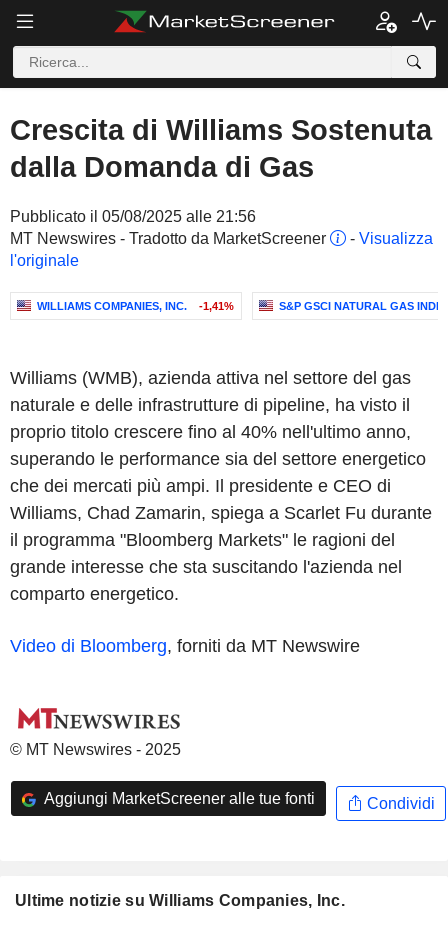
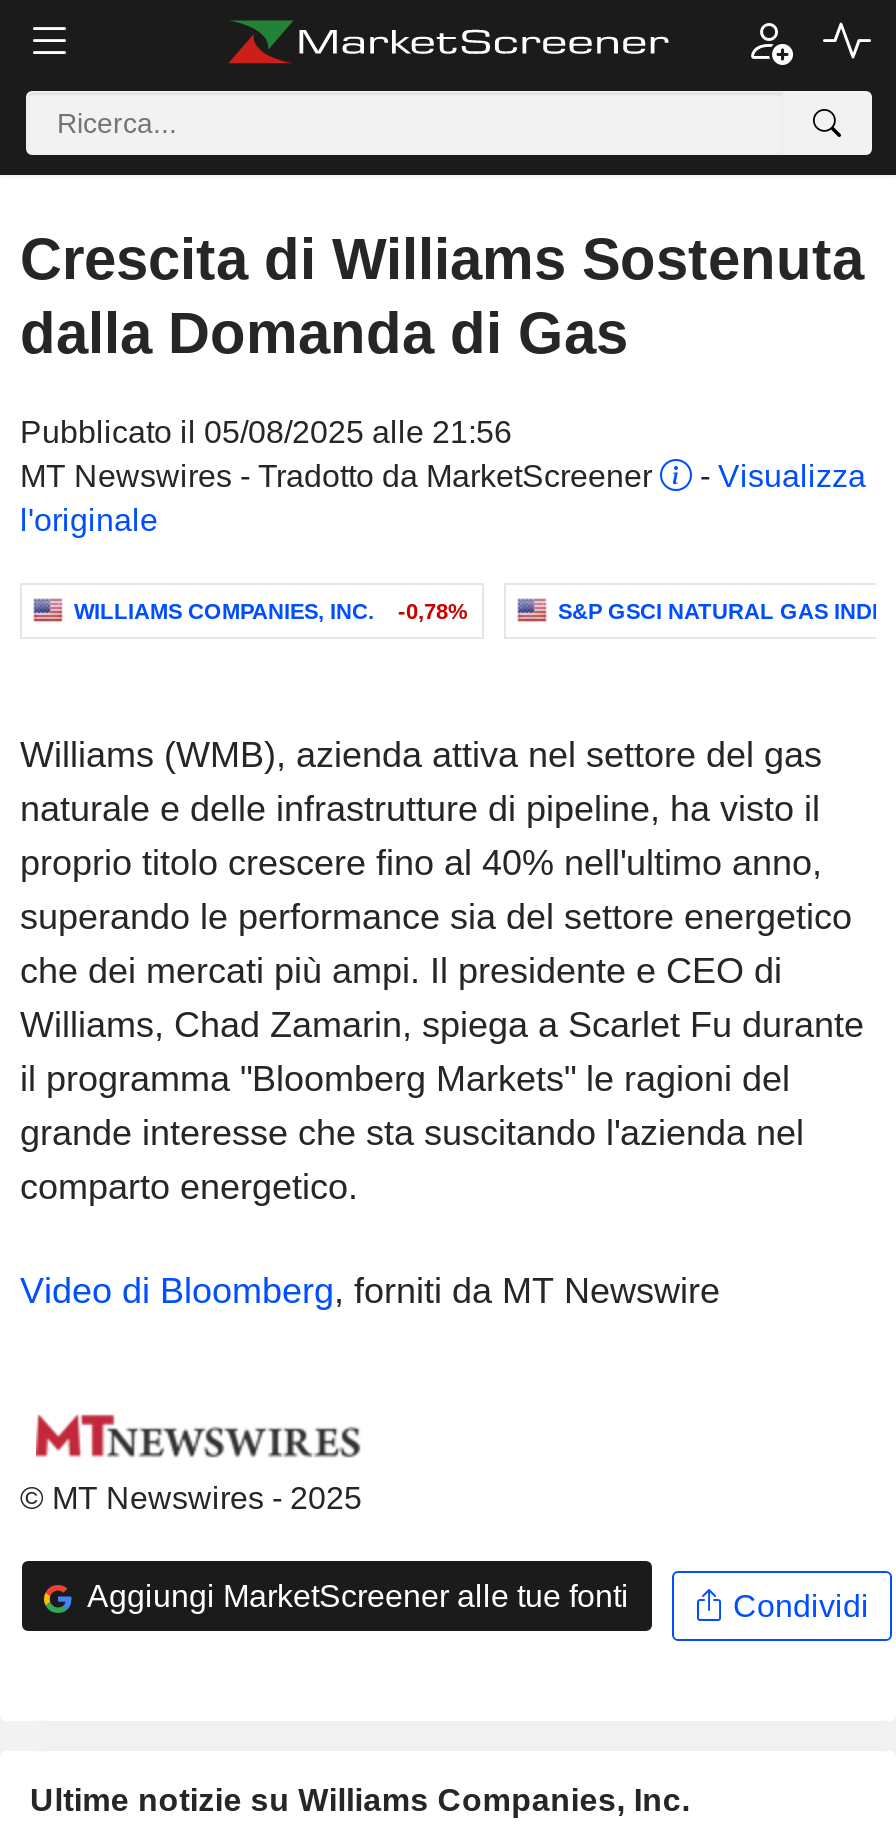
[37,300,234,312] WILLIAMS COMPANIES, INC. -1,41% -> [74,599,468,623] WILLIAMS COMPANIES, INC. -0,78%

